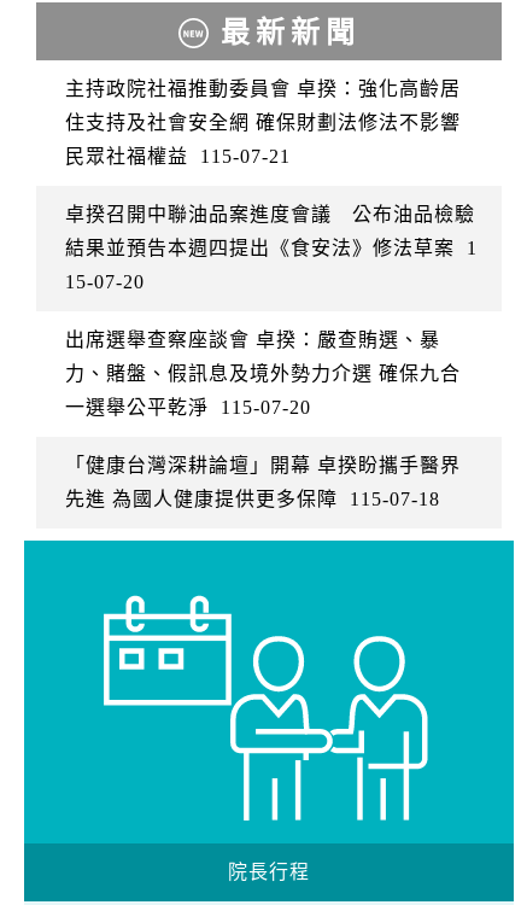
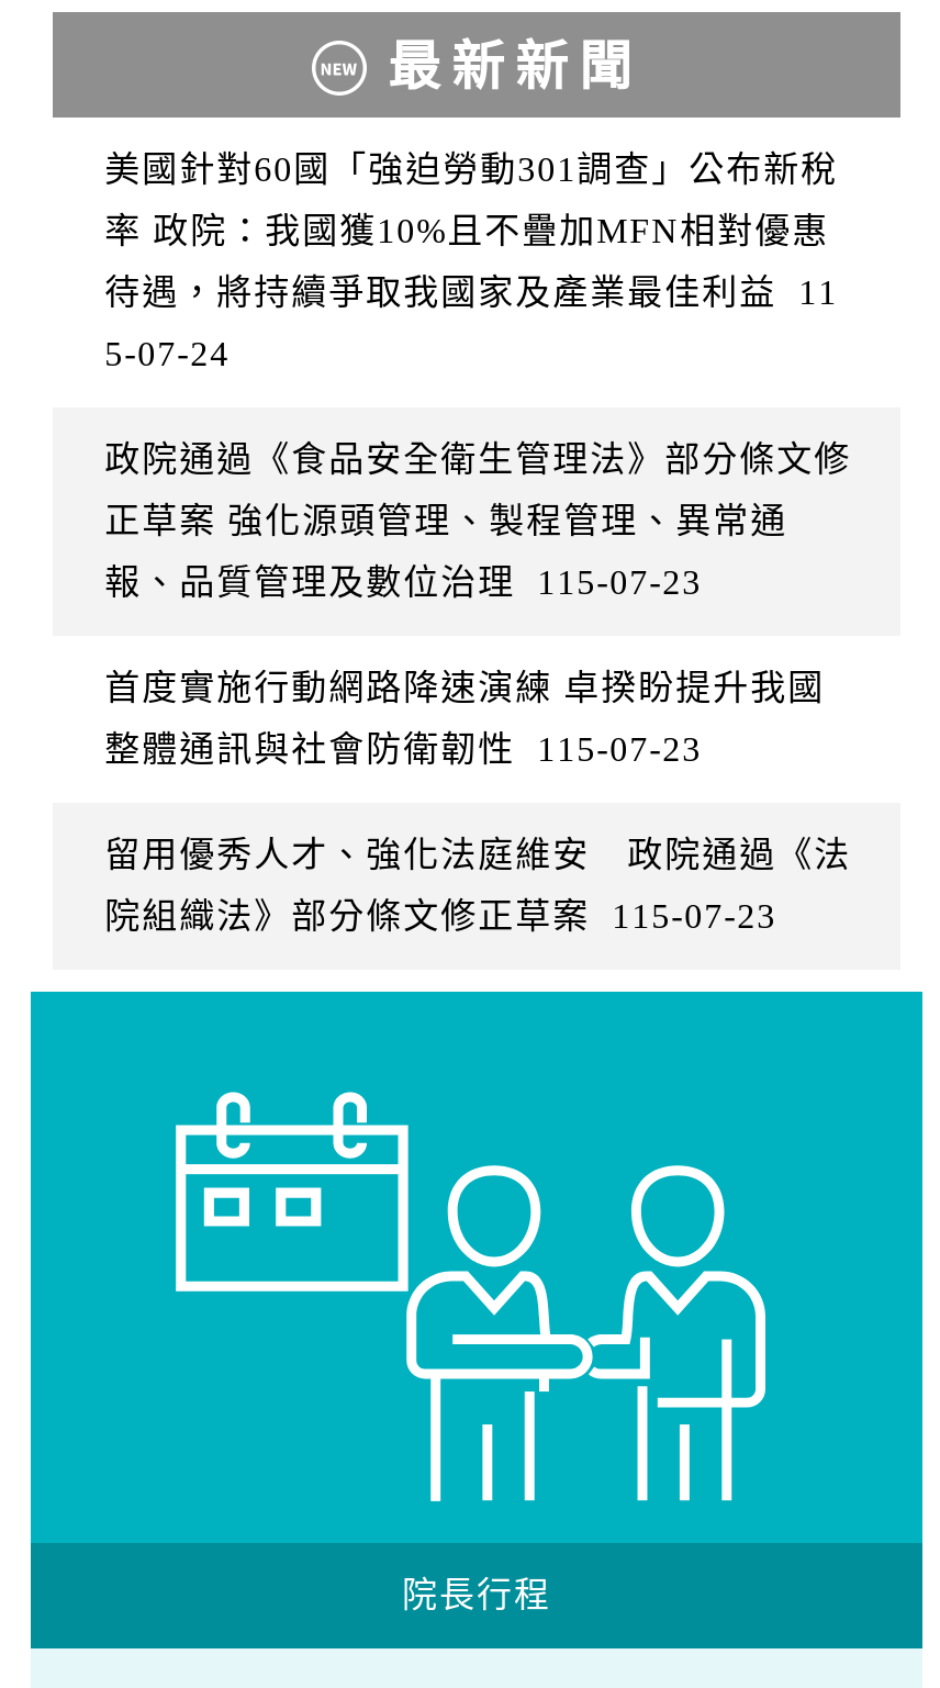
[65,78,460,99] 主持政院社福推動委員會 卓揆：強化高齡居 -> [105,150,838,187] 美國針對60國「強迫勞動301調查」公布新稅
[65,112,460,132] 住支持及社會安全網 確保財劃法修法不影響 -> [105,212,830,249] 率 政院：我國獲10%且不疊加MFN相對優惠
[65,146,290,166] 民眾社福權益 115-07-21 -> [105,273,838,310] 待遇，將持續爭取我國家及產業最佳利益 11
[65,204,475,224] 卓揆召開中聯油品案進度會議 公布油品檢驗 -> [105,335,230,372] 5-07-24
[65,237,477,258] 結果並預告本週四提出《食安法》修法草案 1 -> [105,440,851,477] 政院通過《食品安全衛生管理法》部分條文修
[65,271,144,292] 15-07-20 -> [105,501,788,539] 正草案 強化源頭管理、製程管理、異常通
[65,329,440,350] 出席選舉查察座談會 卓揆：嚴查賄選、暴 -> [105,563,702,600] 報、品質管理及數位治理 115-07-23
[65,363,460,383] 力、賭盤、假訊息及境外勢力介選 確保九合 -> [105,668,825,706] 首度實施行動網路降速演練 卓揆盼提升我國
[65,397,311,417] 一選舉公平乾淨 115-07-20 -> [105,730,702,767] 整體通訊與社會防衛韌性 115-07-23
[65,455,460,475] 「健康台灣深耕論壇」開幕 卓揆盼攜手醫界 -> [105,835,851,873] 留用優秀人才、強化法庭維安 政院通過《法
[65,488,440,509] 先進 為國人健康提供更多保障 115-07-18 -> [105,897,777,934] 院組織法》部分條文修正草案 115-07-23

